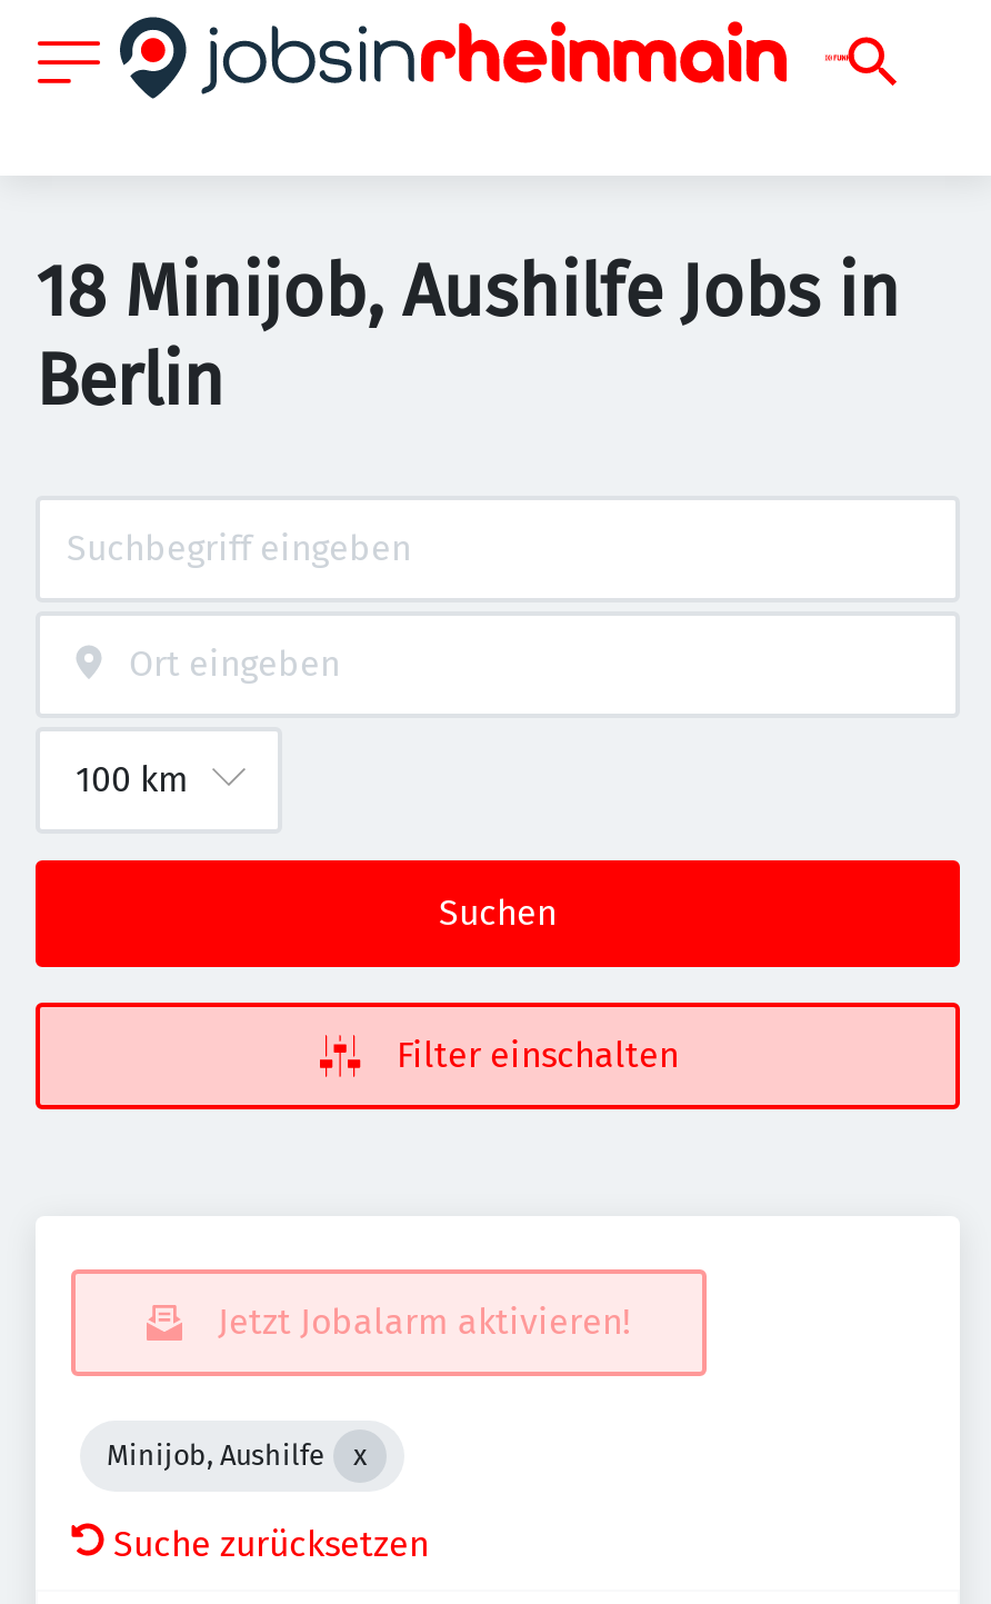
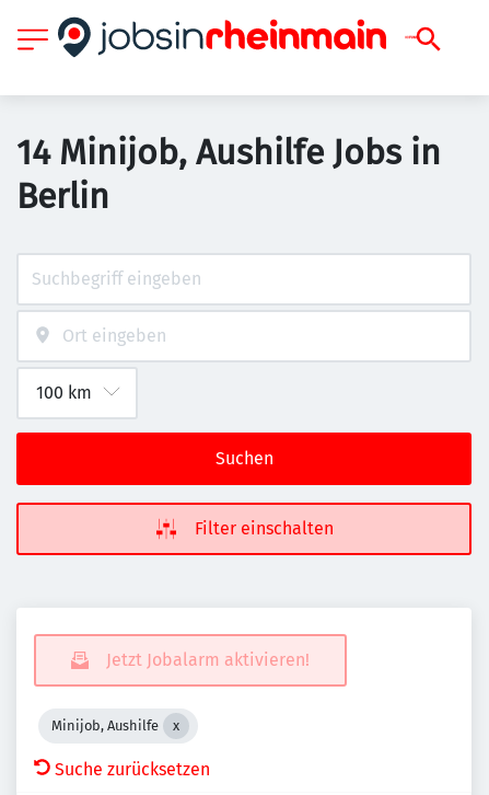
[36,249,900,333] 18 Minijob, Aushilfe Jobs in -> [16,131,441,173] 14 Minijob, Aushilfe Jobs in

